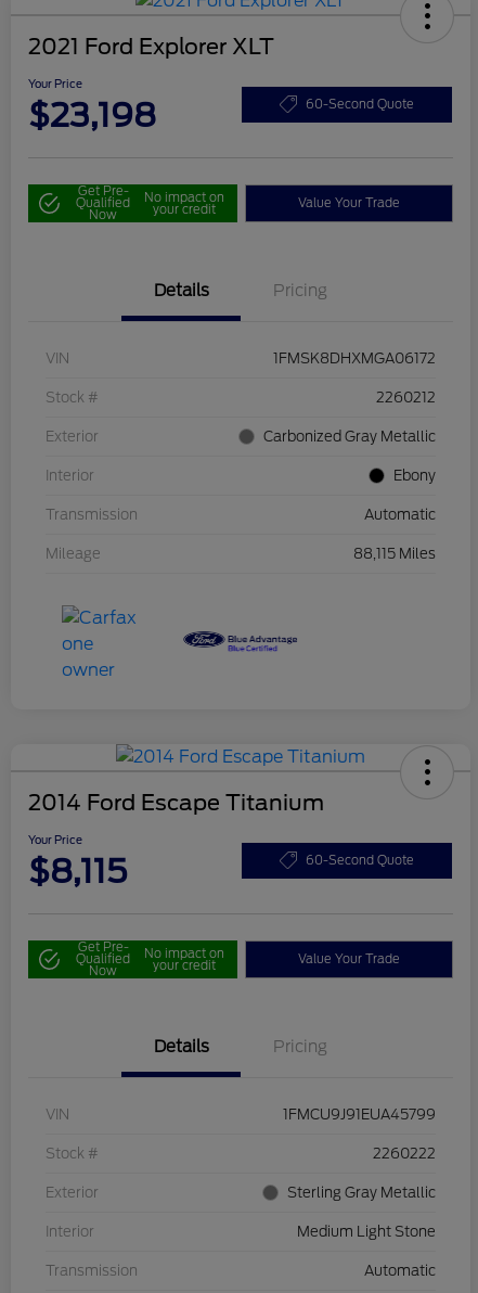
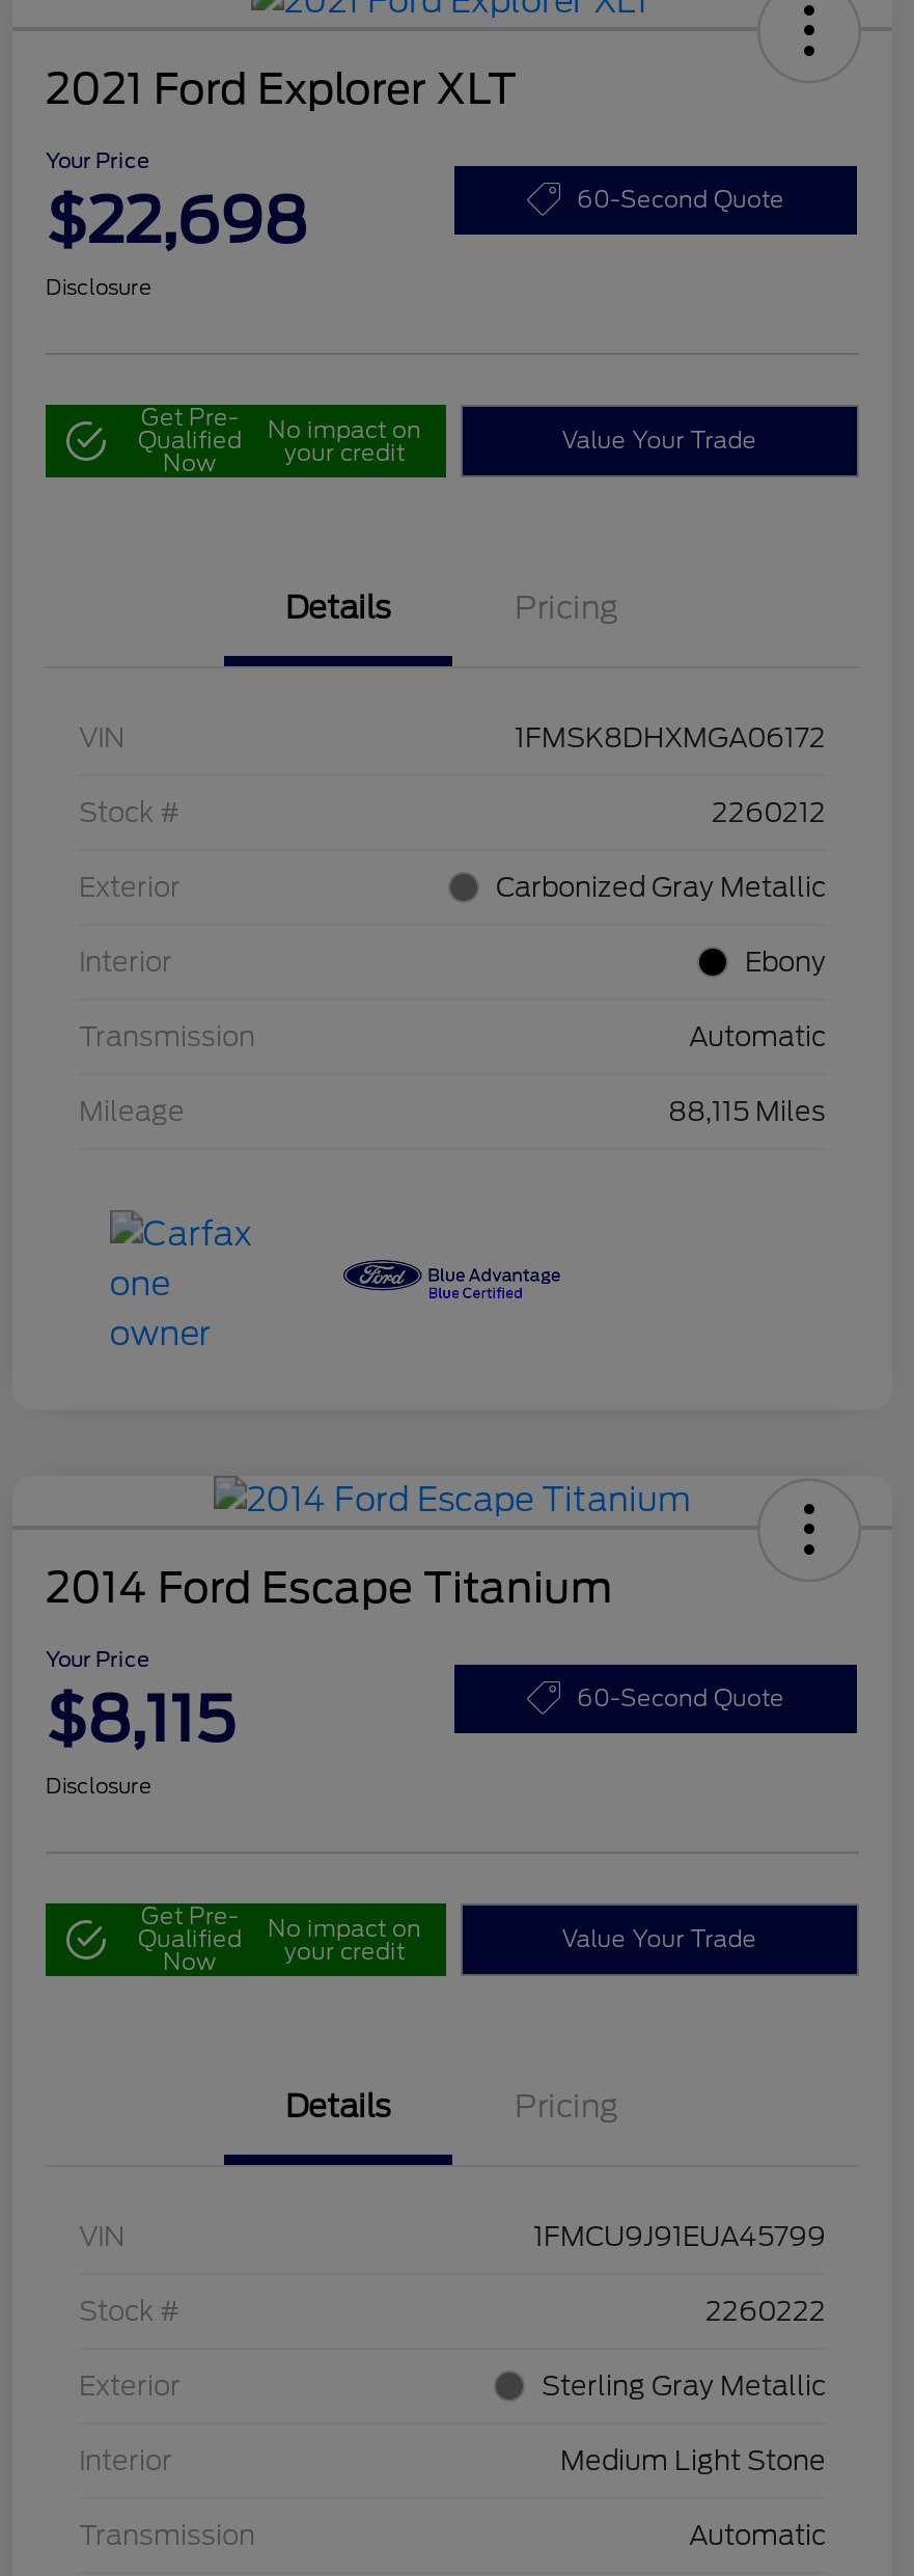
[28,96,156,135] $23,198 -> [46,183,307,258] $22,698
none -> [46,274,151,299] Disclosure
none -> [46,1773,151,1798] Disclosure

